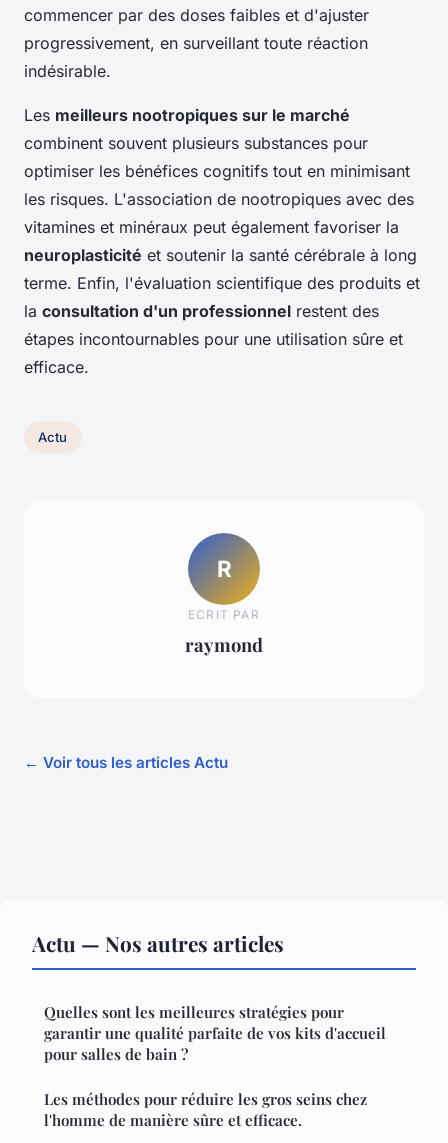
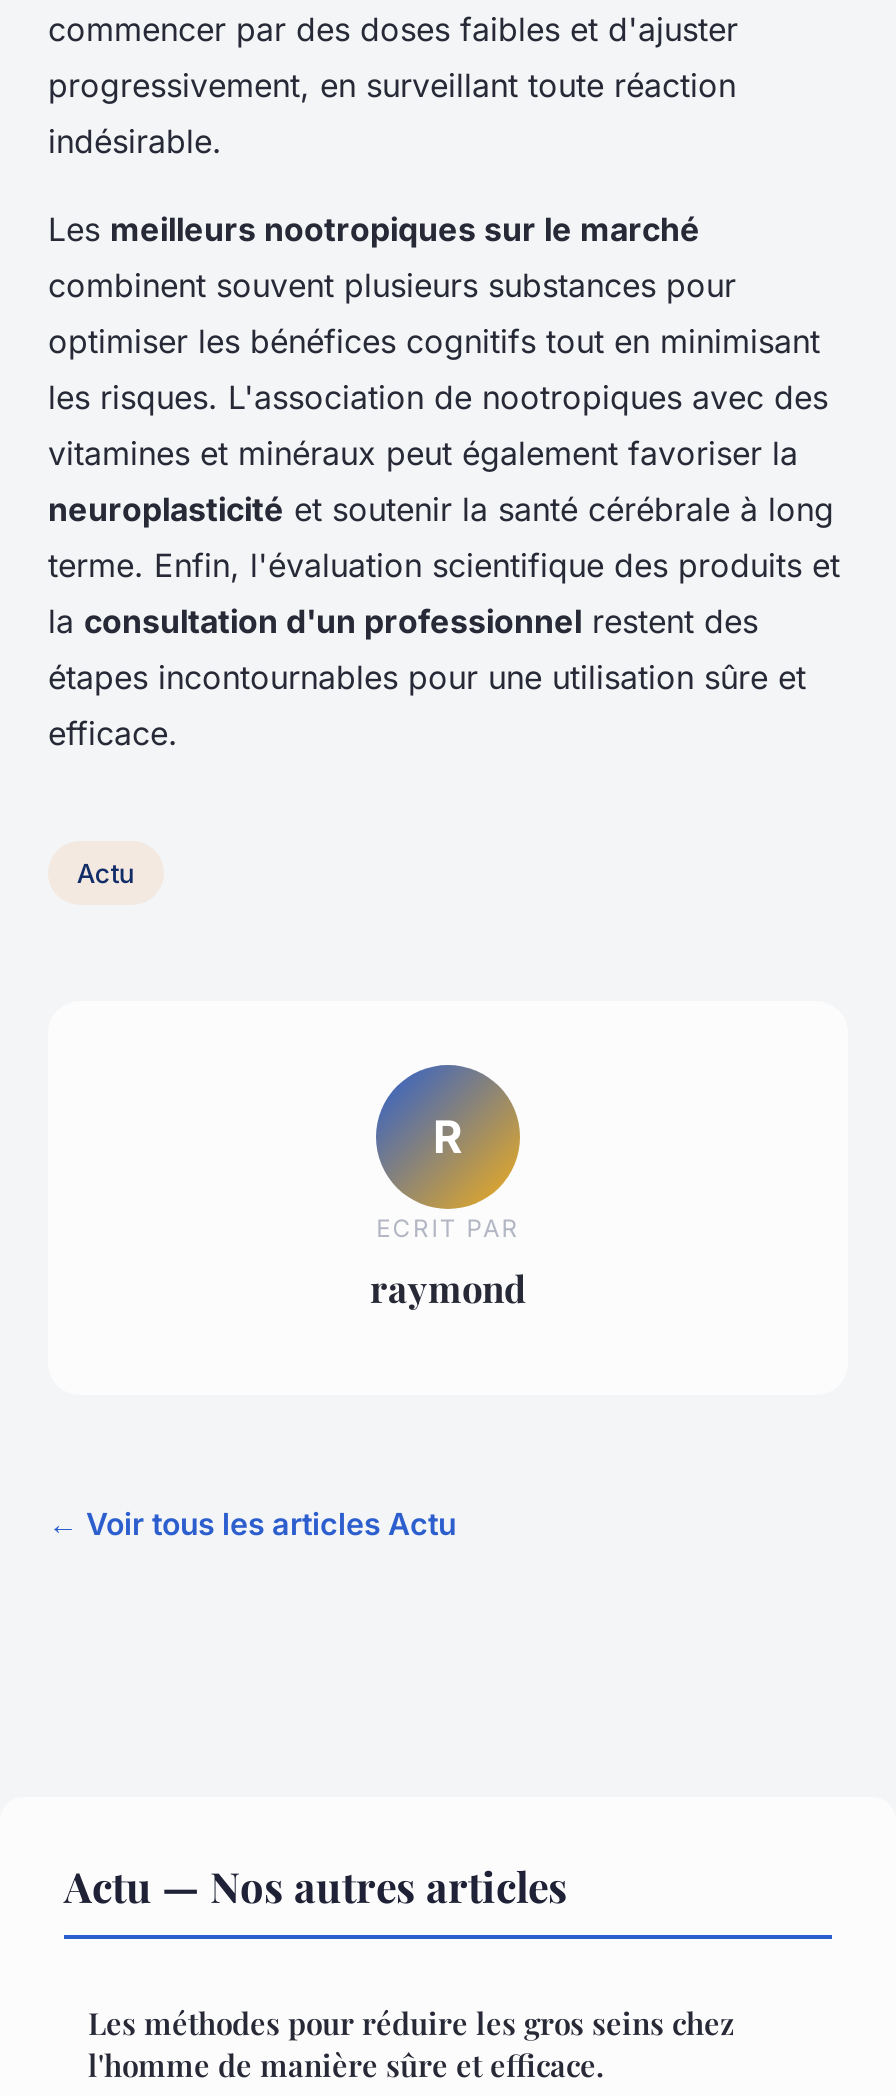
[44,1002,386,1064] Quelles sont les meilleures stratégies pour | garantir une qualité parfaite de vos kits d'accueil | pour salles de bain ? -> none

